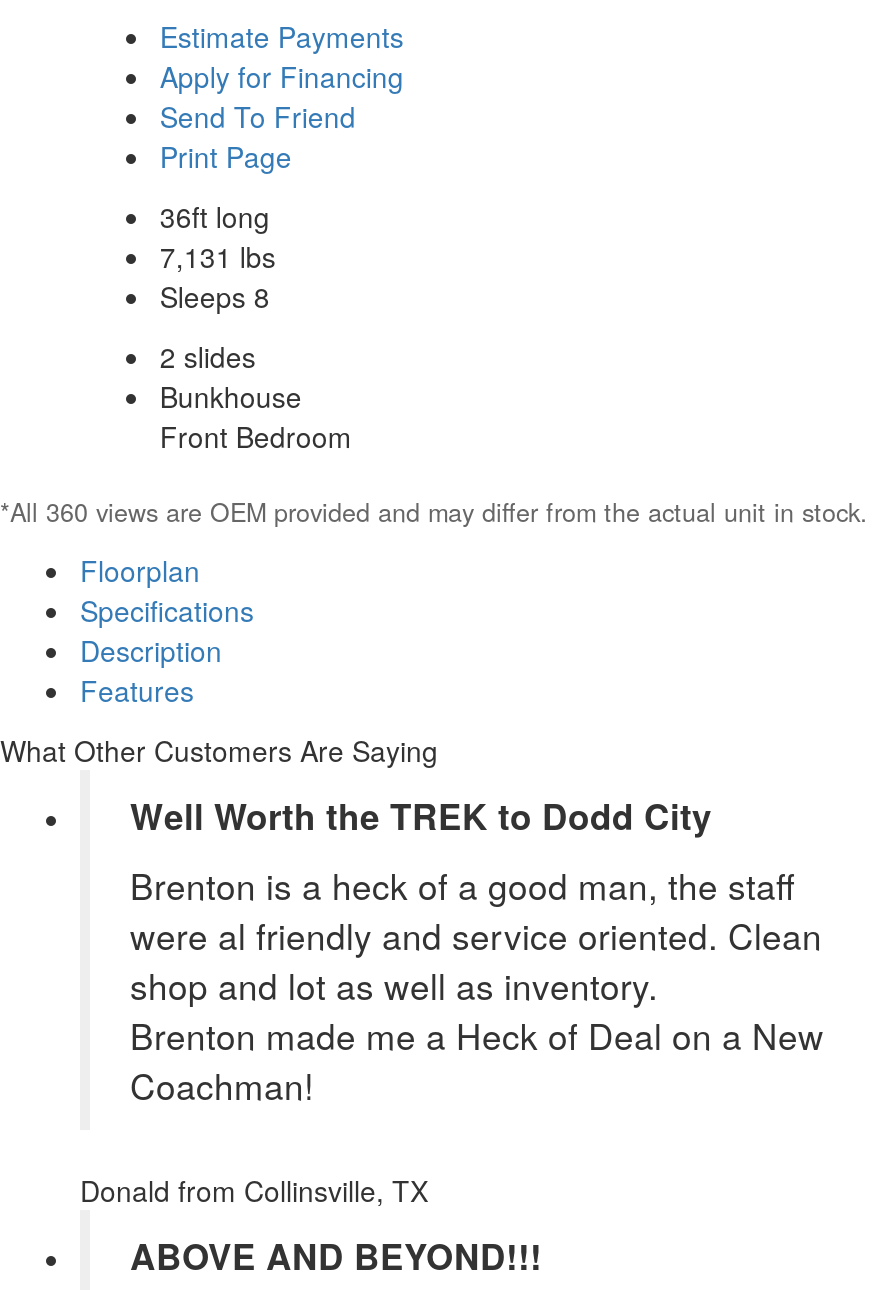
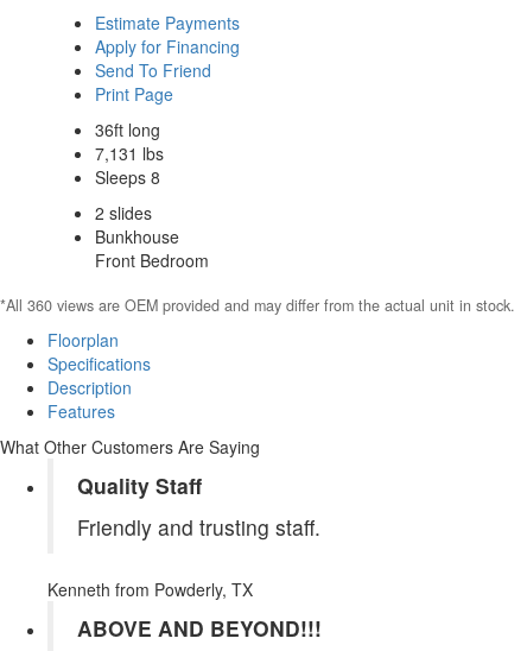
[130,791,824,1111] Well Worth the TREK to Dodd City | Brenton is a heck of a good man, the staff | were al friendly and service oriented. Clean | shop and lot as well as inventory. | Brenton made me a Heck of Deal on a New | Coachman! -> [77,471,320,542] Quality Staff | Friendly and trusting staff.
[80,1171,428,1211] Donald from Collinsville, TX -> [47,578,253,601] Kenneth from Powderly, TX

